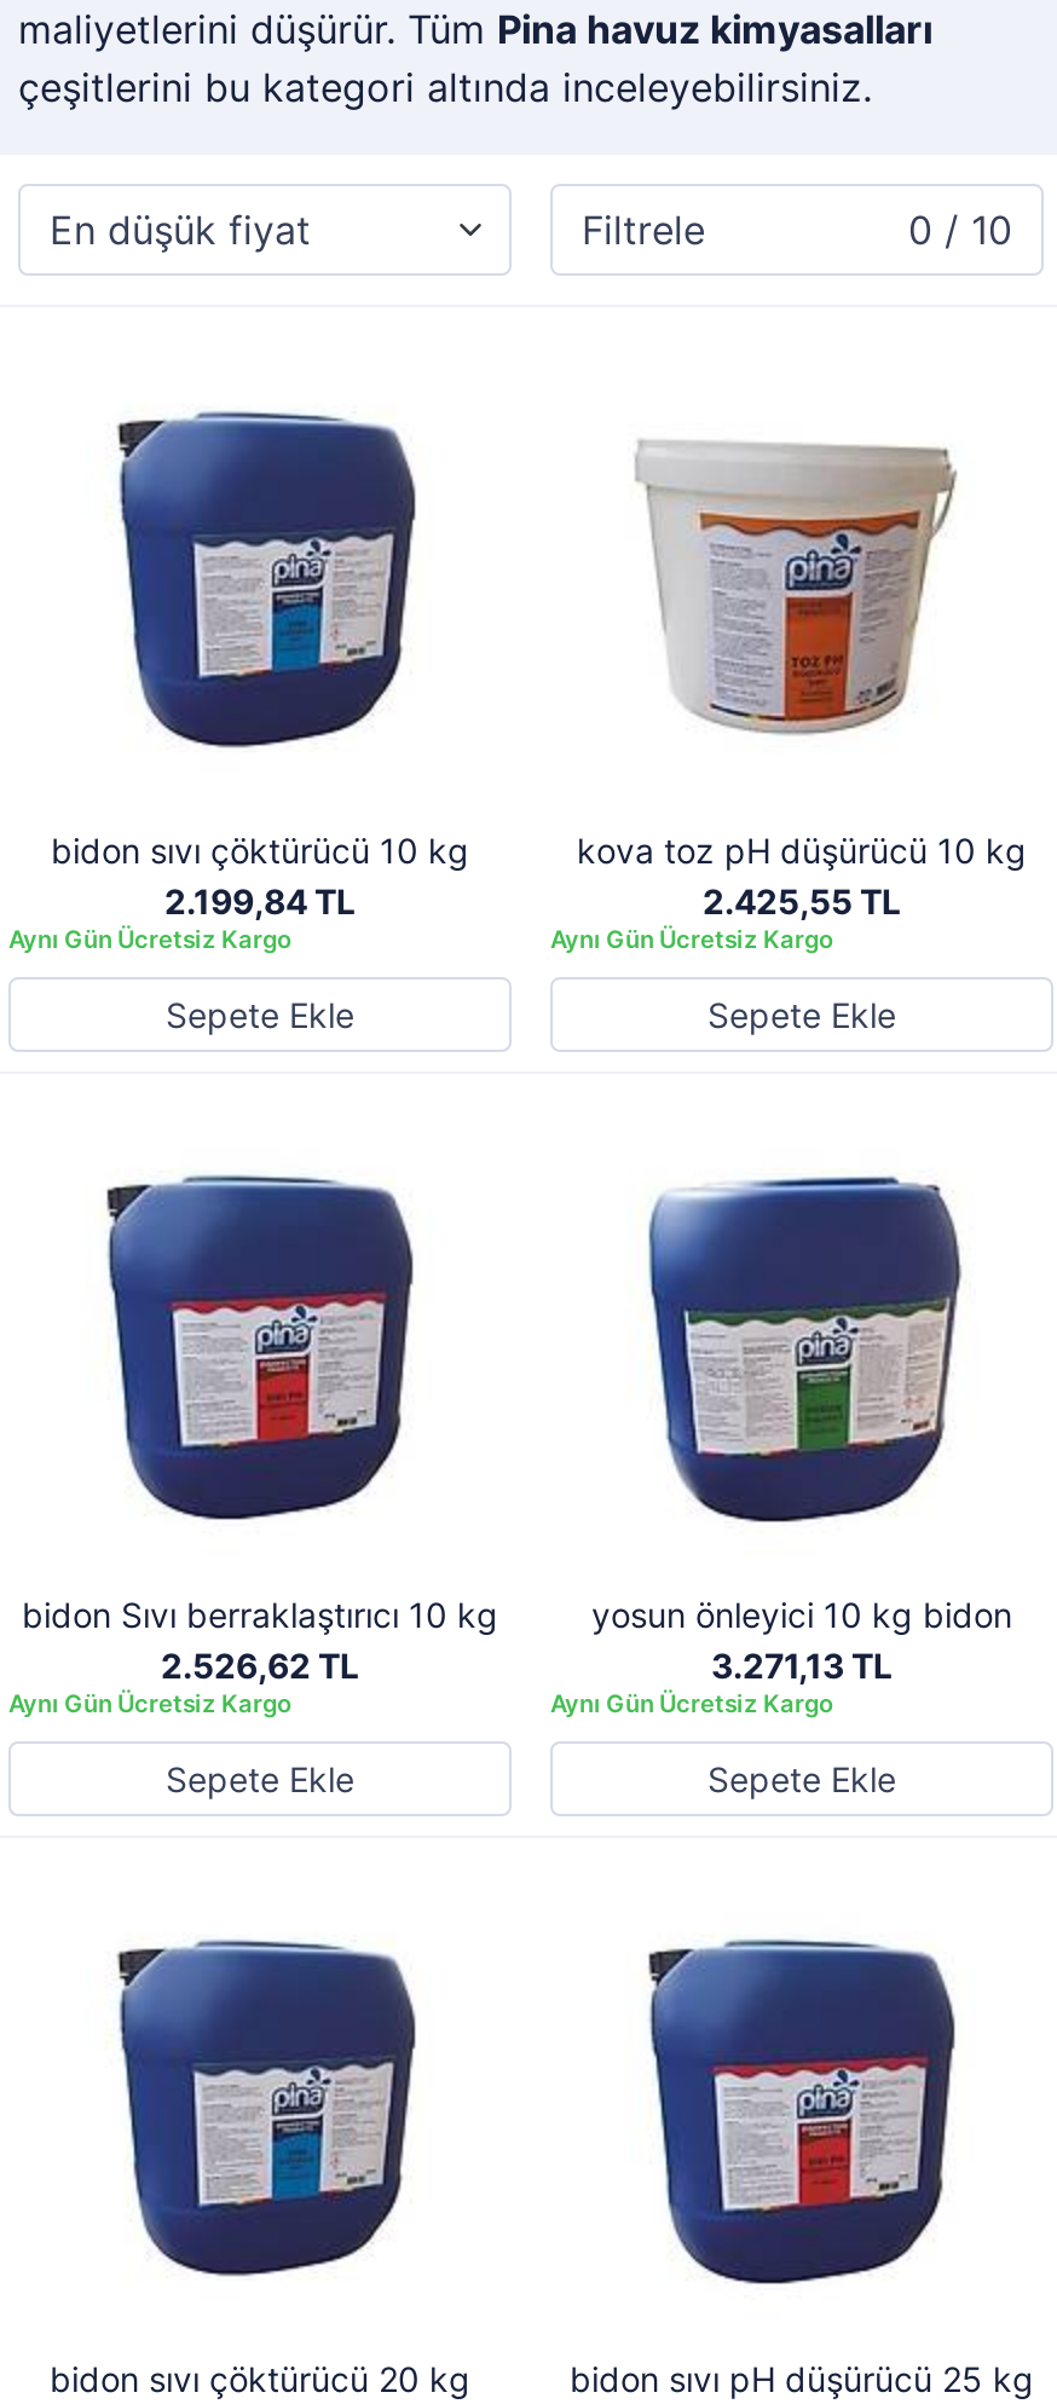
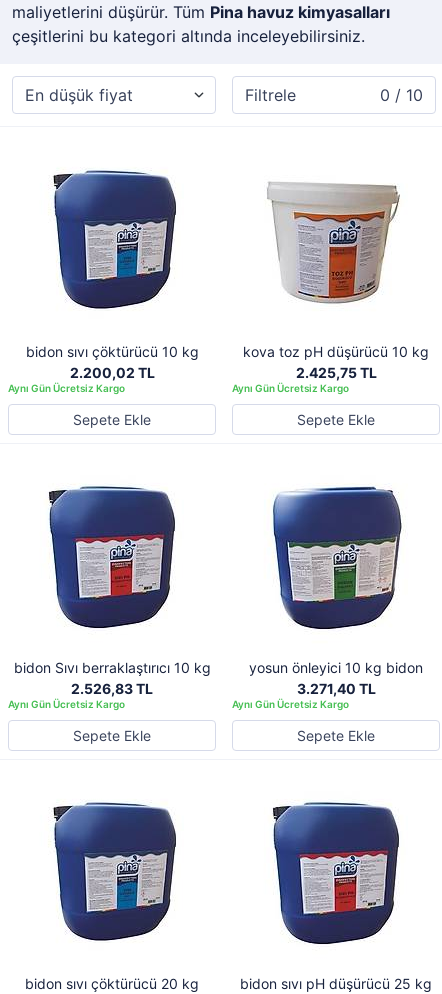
[164,880,356,921] 2.199,84 TL -> [69,364,154,381] 2.200,02 TL
[703,880,901,921] 2.425,55 TL -> [295,364,376,381] 2.425,75 TL
[161,1645,359,1686] 2.526,62 TL -> [71,680,153,697] 2.526,83 TL
[711,1645,893,1686] 3.271,13 TL -> [296,680,375,697] 3.271,40 TL

